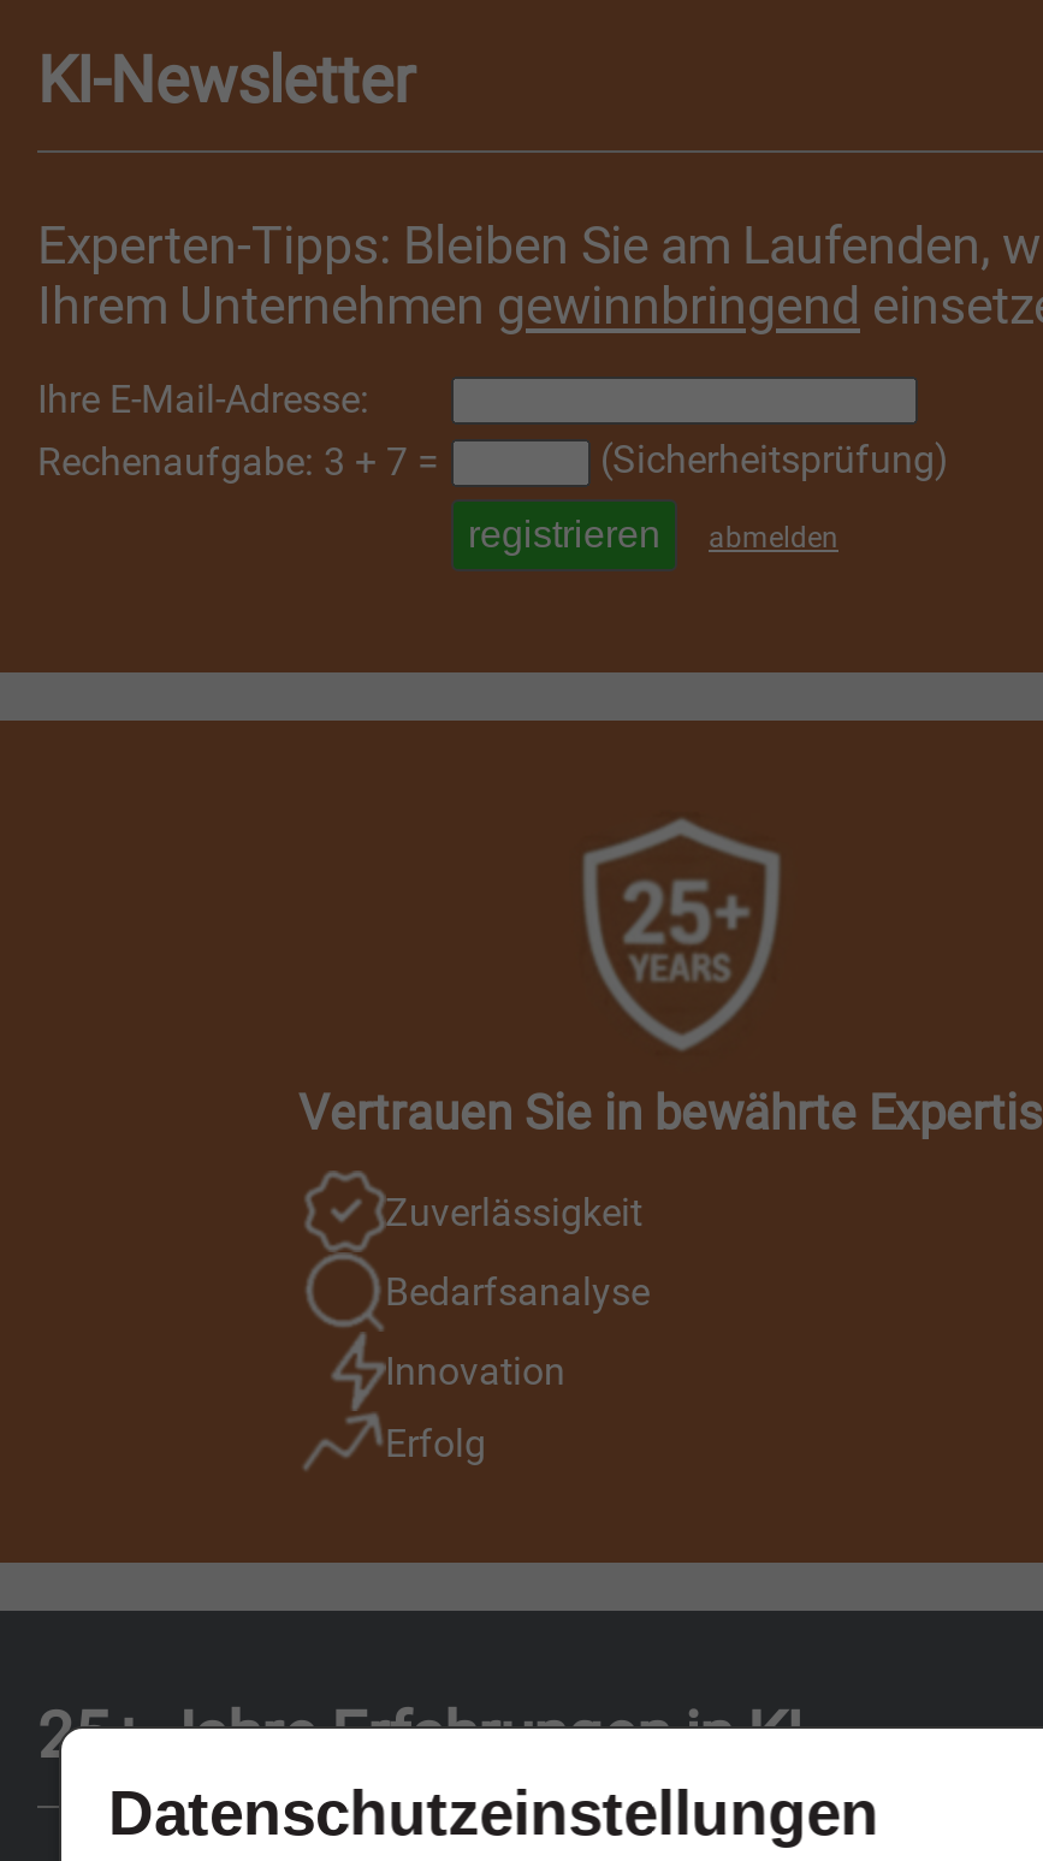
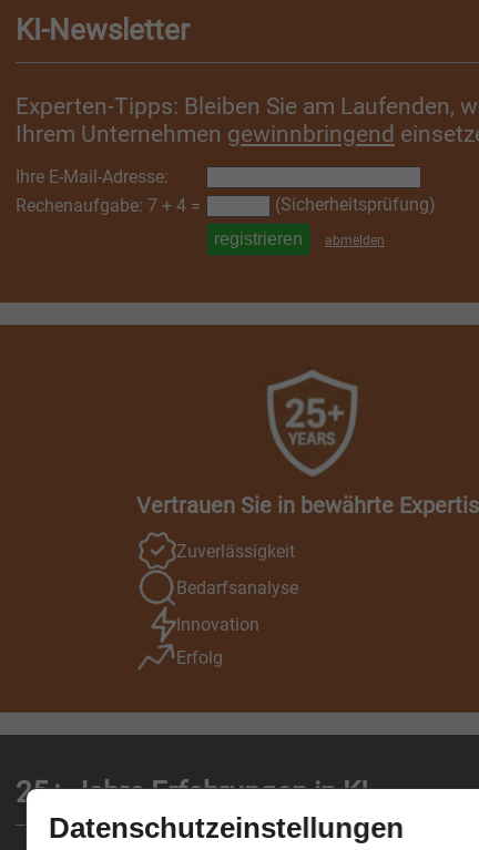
[37,439,439,485] Rechenaufgabe: 3 + 7 = -> [16,195,201,216] Rechenaufgabe: 7 + 4 =

